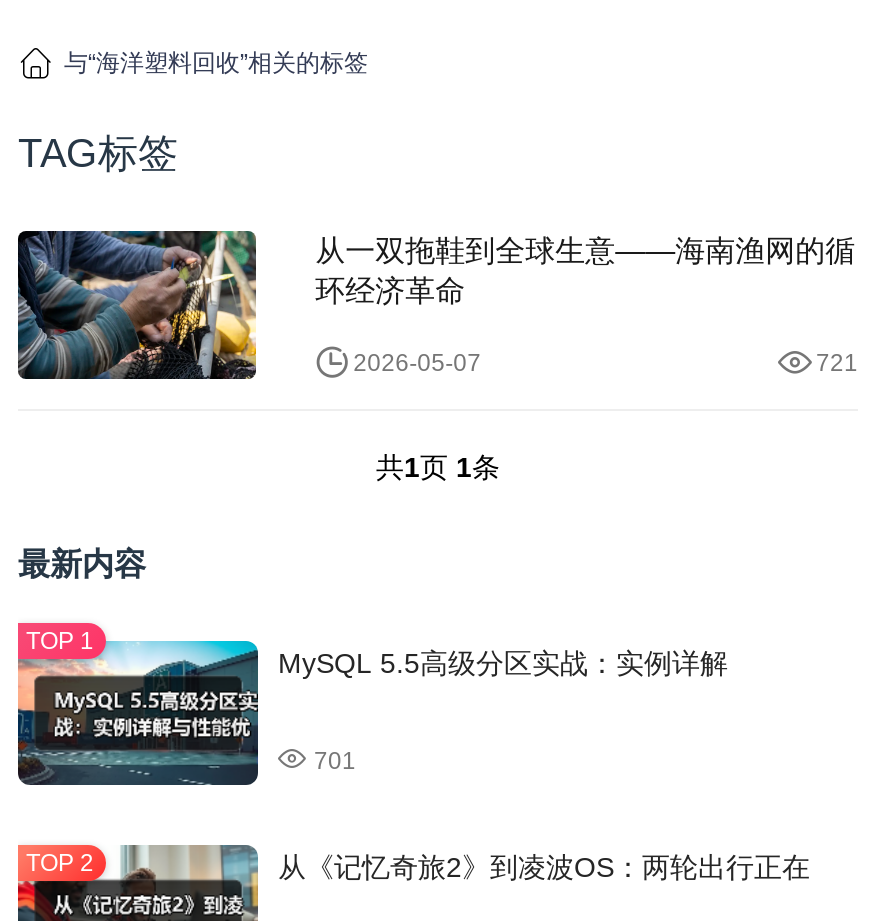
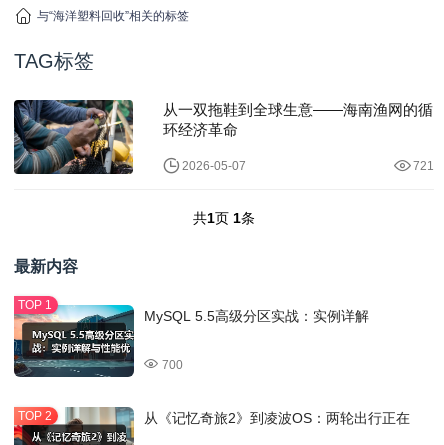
[314,747,356,775] 701 -> [162,358,183,372] 700

